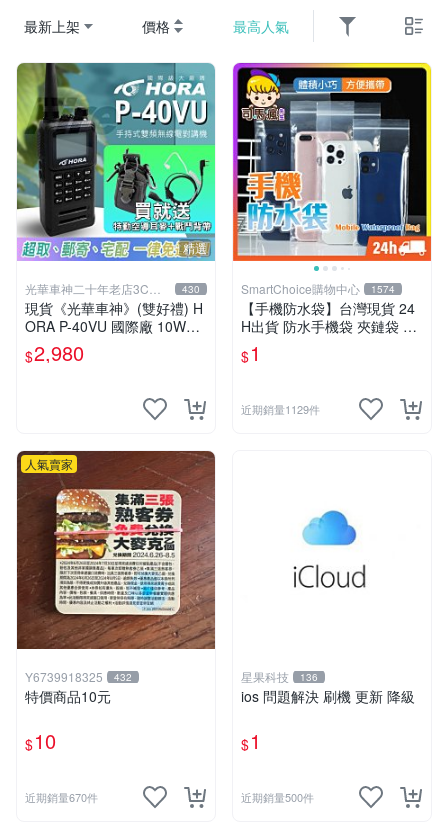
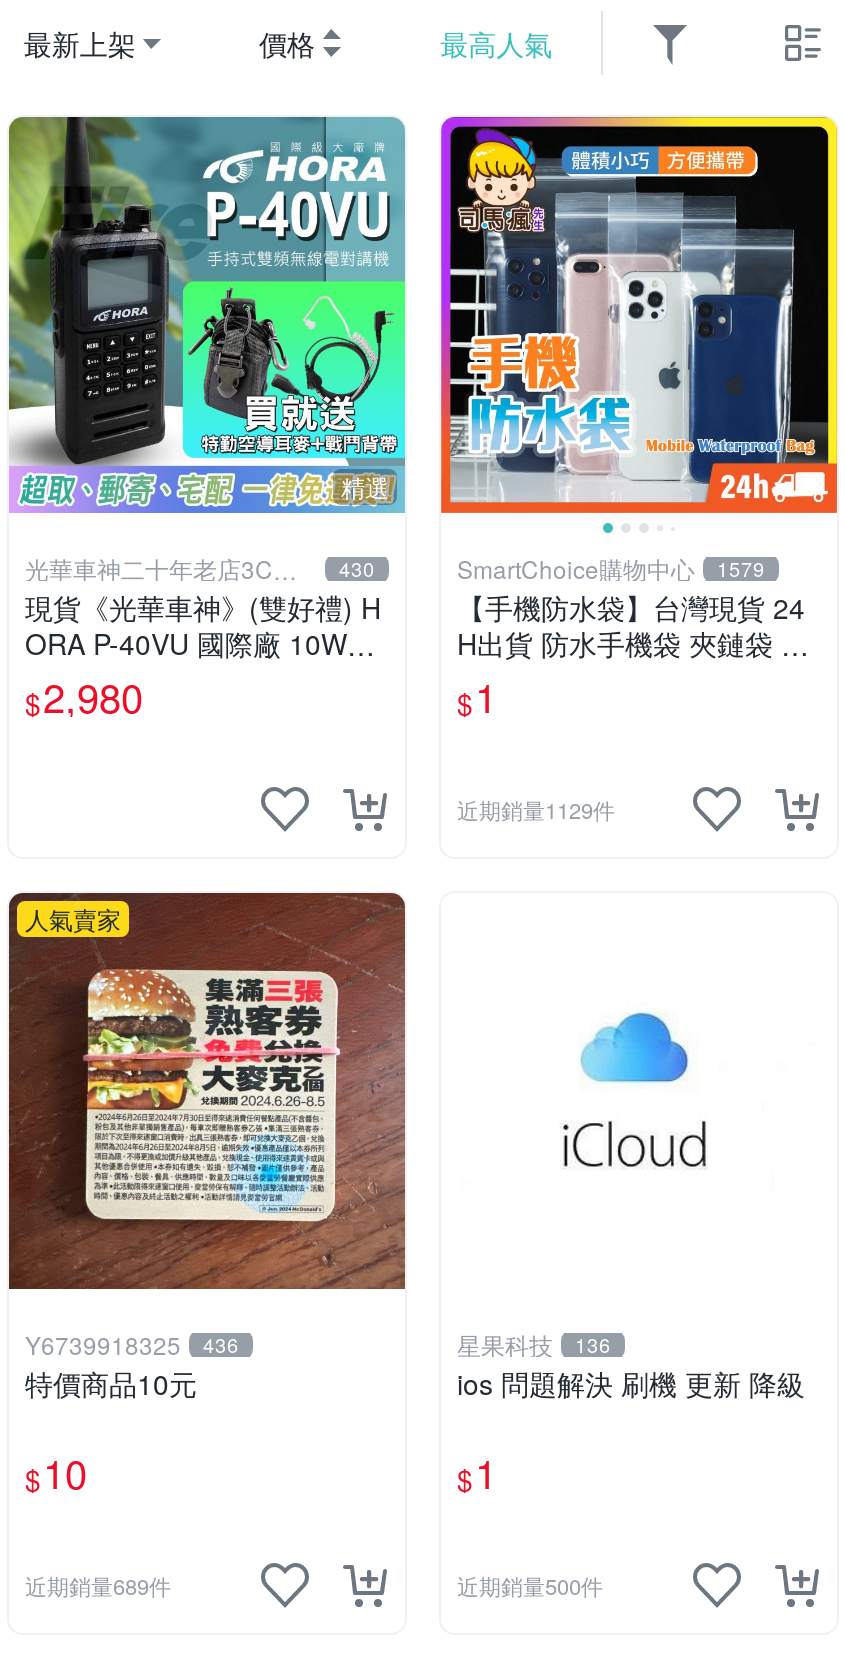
[241,280,395,297] SmartChoice購物中心 1574 -> [457,552,765,586] SmartChoice購物中心 1579
[25,668,132,685] Y6739918325 432 -> [25,1328,239,1362] Y6739918325 436
[25,789,98,805] 近期銷量670件 -> [25,1570,171,1602] 近期銷量689件

